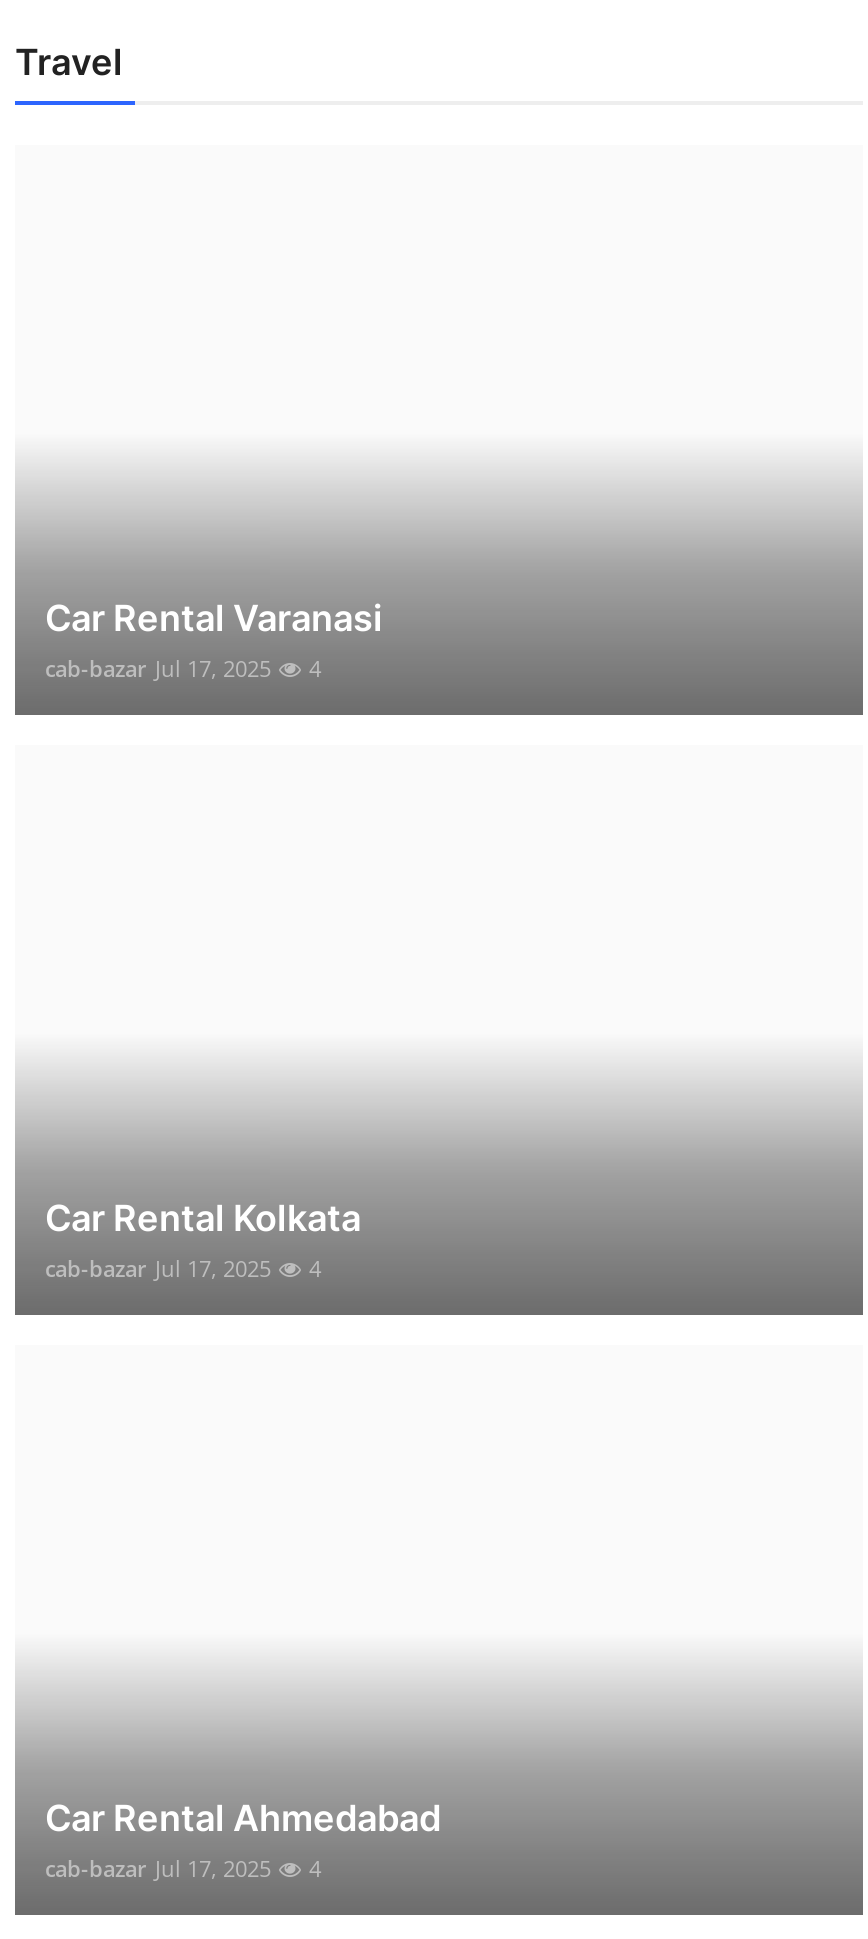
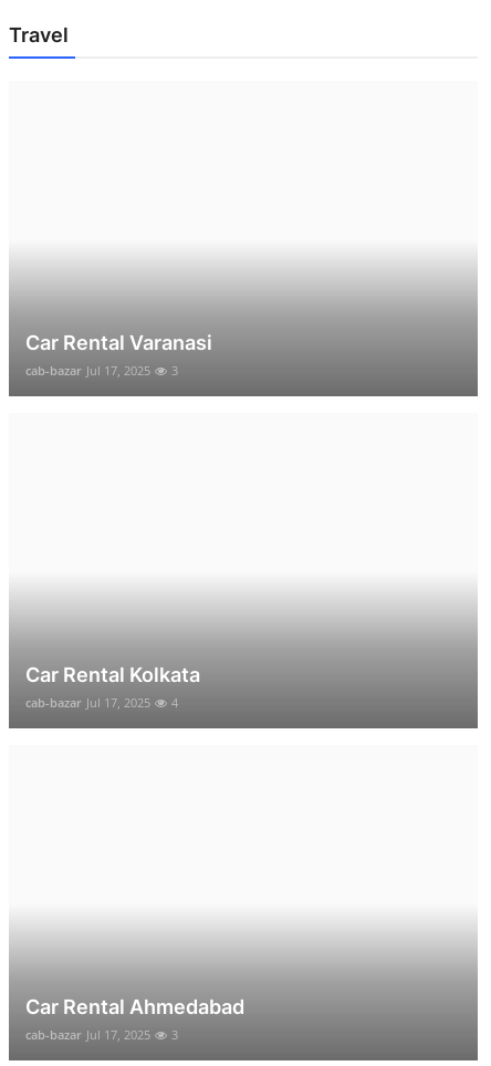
[45,654,321,684] cab-bazar Jul 17, 2025 4 -> [25,362,178,379] cab-bazar Jul 17, 2025 3
[45,1854,321,1884] cab-bazar Jul 17, 2025 4 -> [25,1026,178,1043] cab-bazar Jul 17, 2025 3

